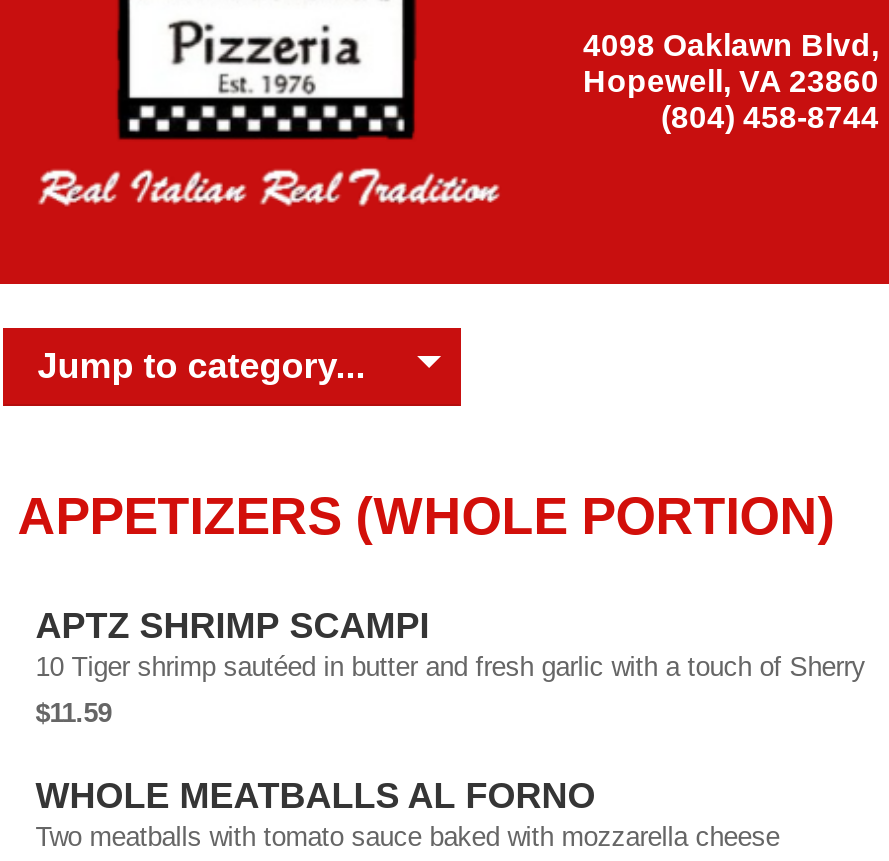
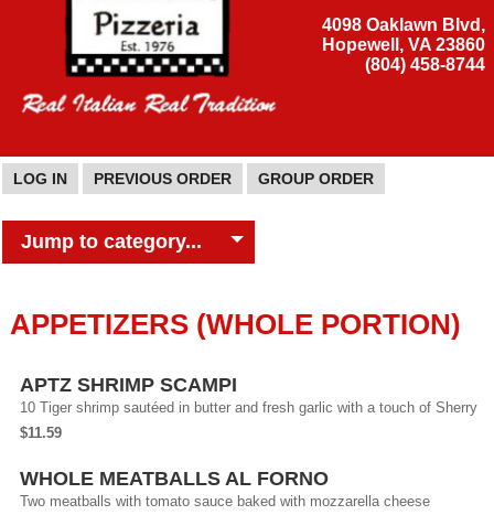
none -> [13,170,374,188] LOG IN | PREVIOUS ORDER | GROUP ORDER

